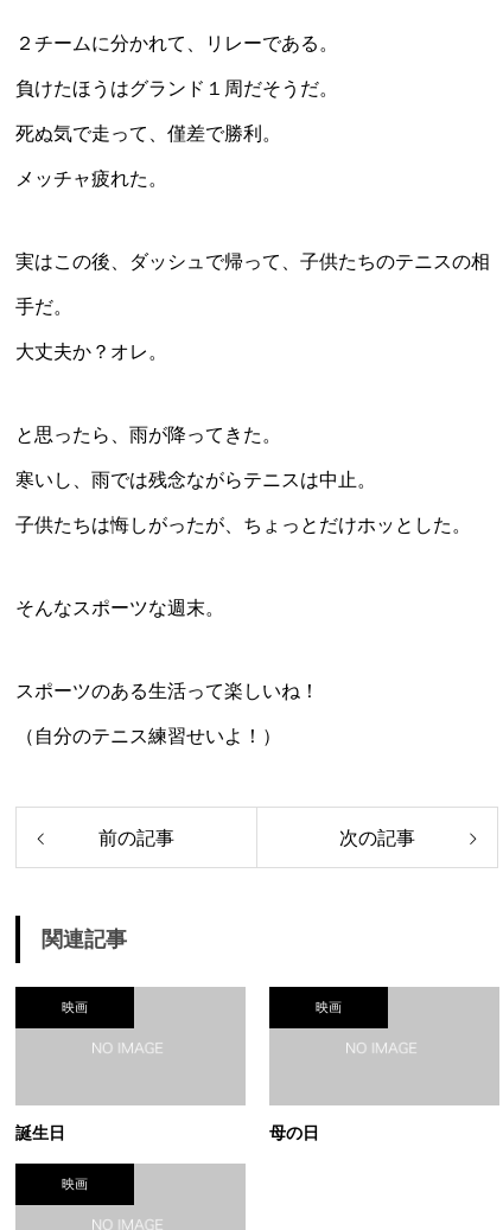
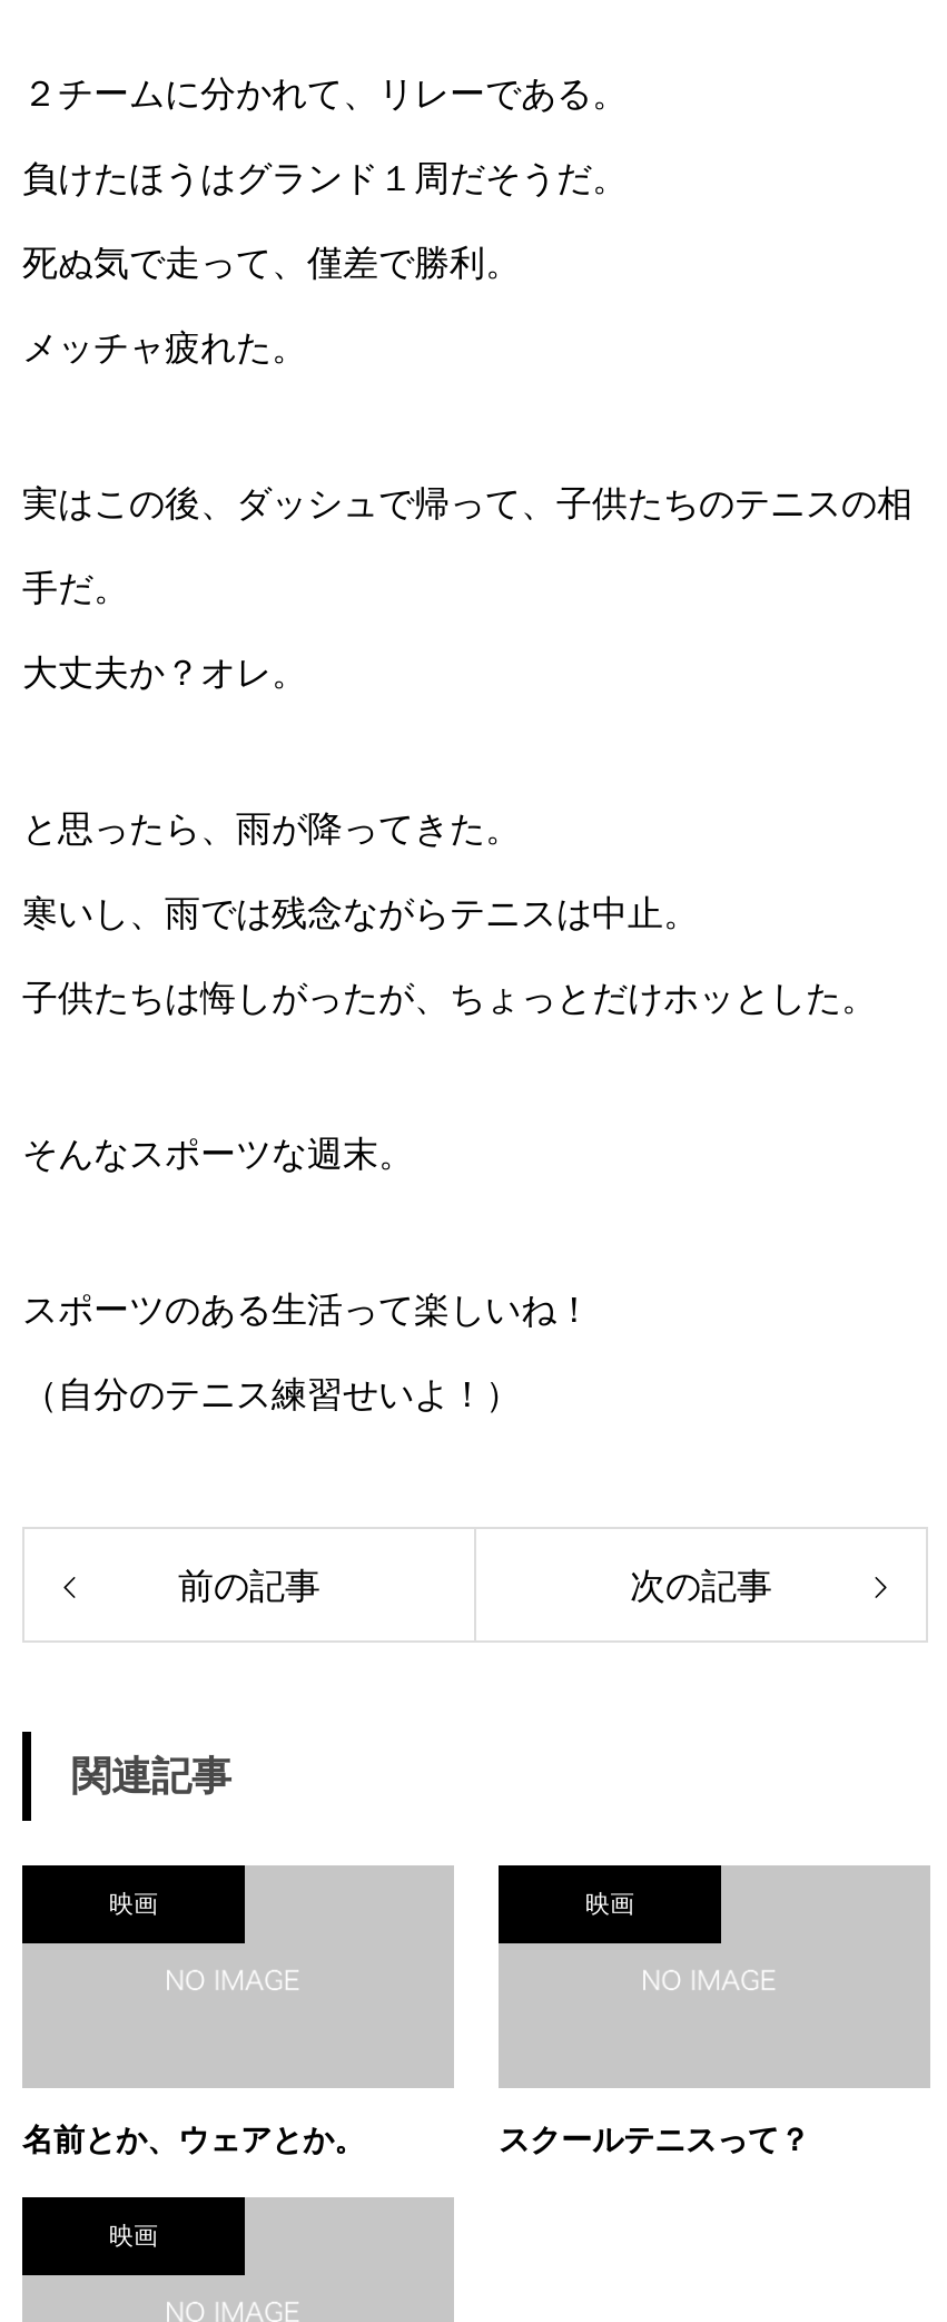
[15,1123,65,1142] 誕生日 -> [22,2122,365,2157] 名前とか、ウェアとか。
[269,1123,319,1142] 母の日 -> [499,2122,810,2157] スクールテニスって？

